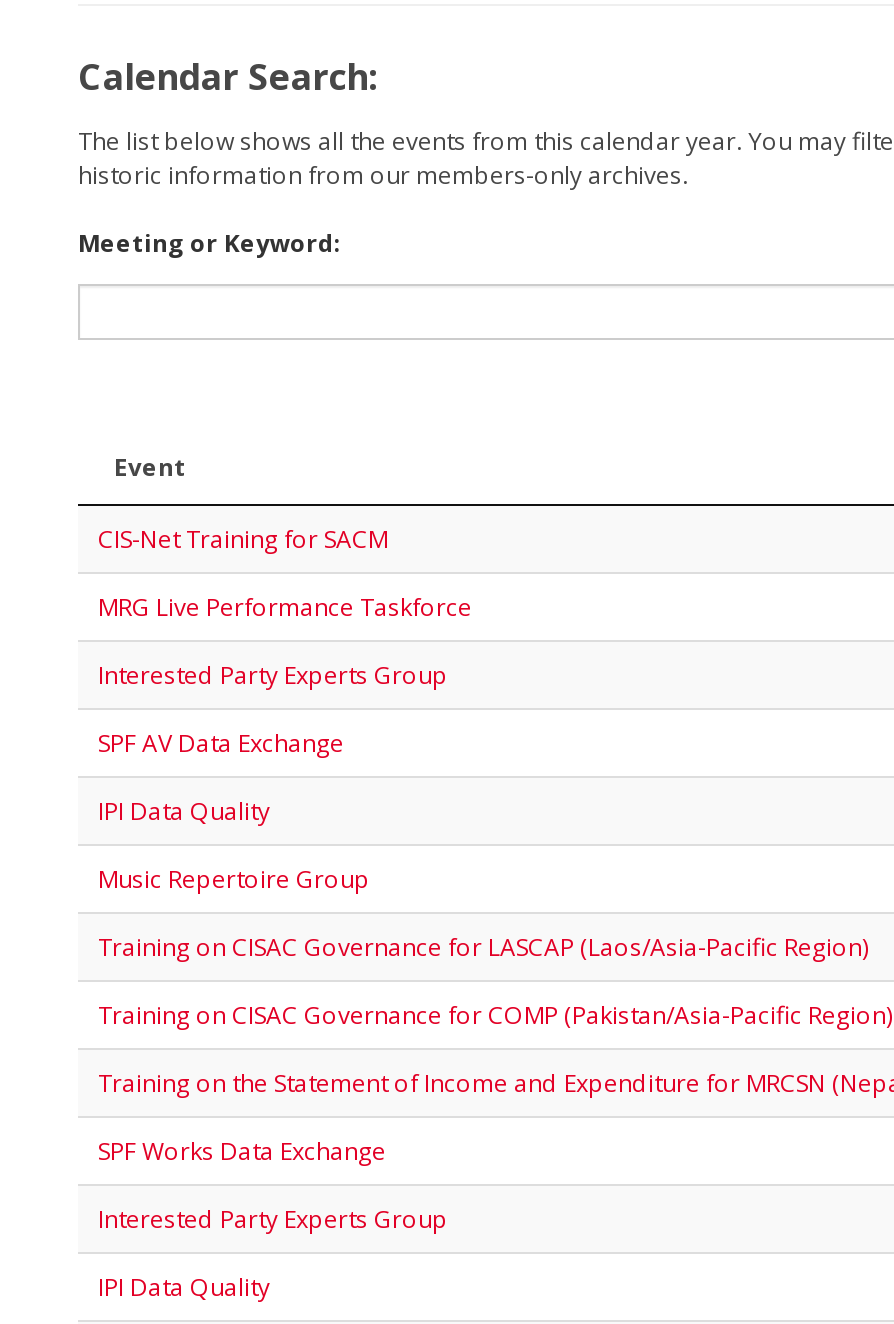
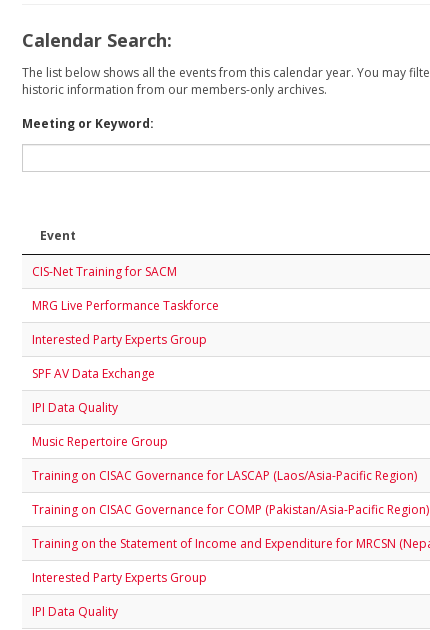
[98,1134,386,1168] SPF Works Data Exchange -> none

